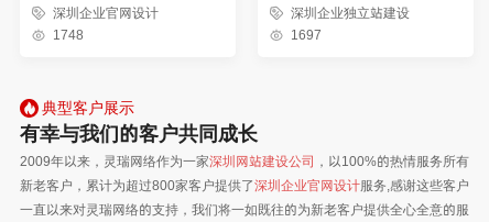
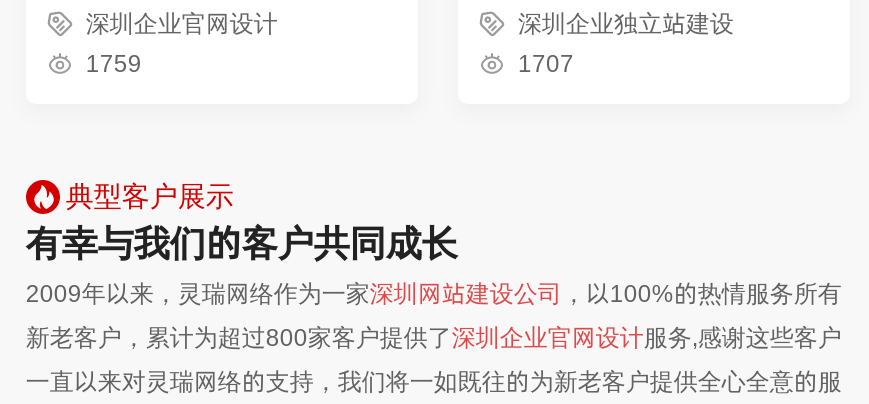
[53,25,84,44] 1748 -> [86,46,142,80] 1759
[291,25,322,44] 1697 -> [518,46,574,80] 1707

